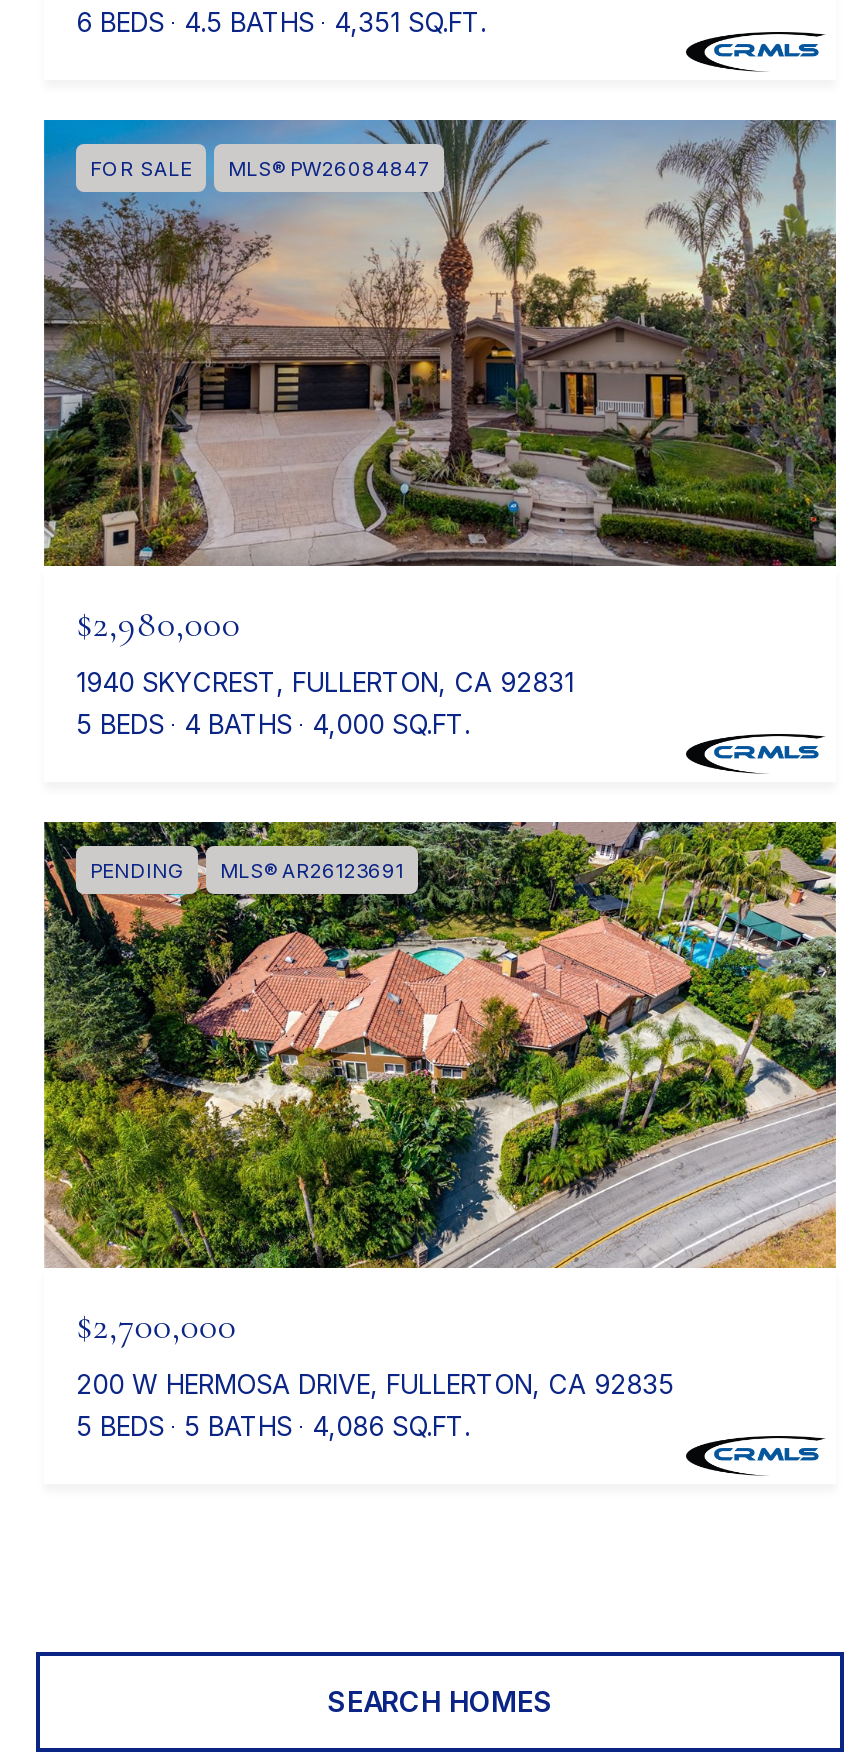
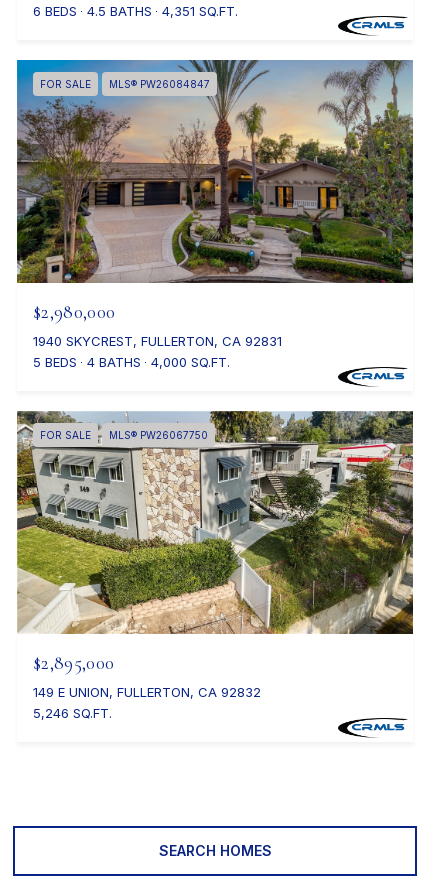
[44,820,838,1270] [image] | PENDING | MLS® AR26123691 -> [16,410,414,635] [image] | FOR SALE | MLS® PW26067750
[76,1302,674,1442] $2,700,000 | 200 W HERMOSA DRIVE, FULLERTON, CA 92835 | 5 BEDS | 5 BATHS | 4,086 SQ.FT. -> [33,651,261,721] $2,895,000 | 149 E UNION, FULLERTON, CA 92832 | 5,246 SQ.FT.

